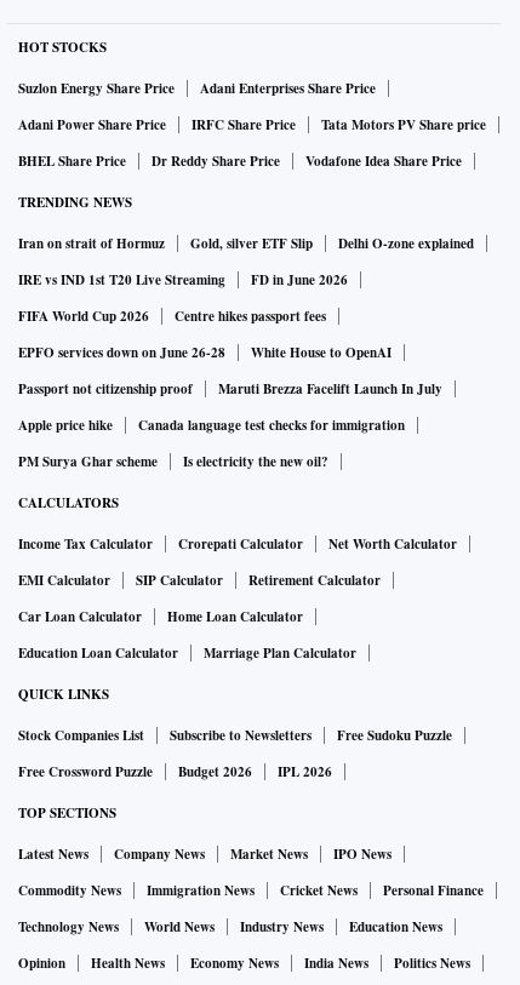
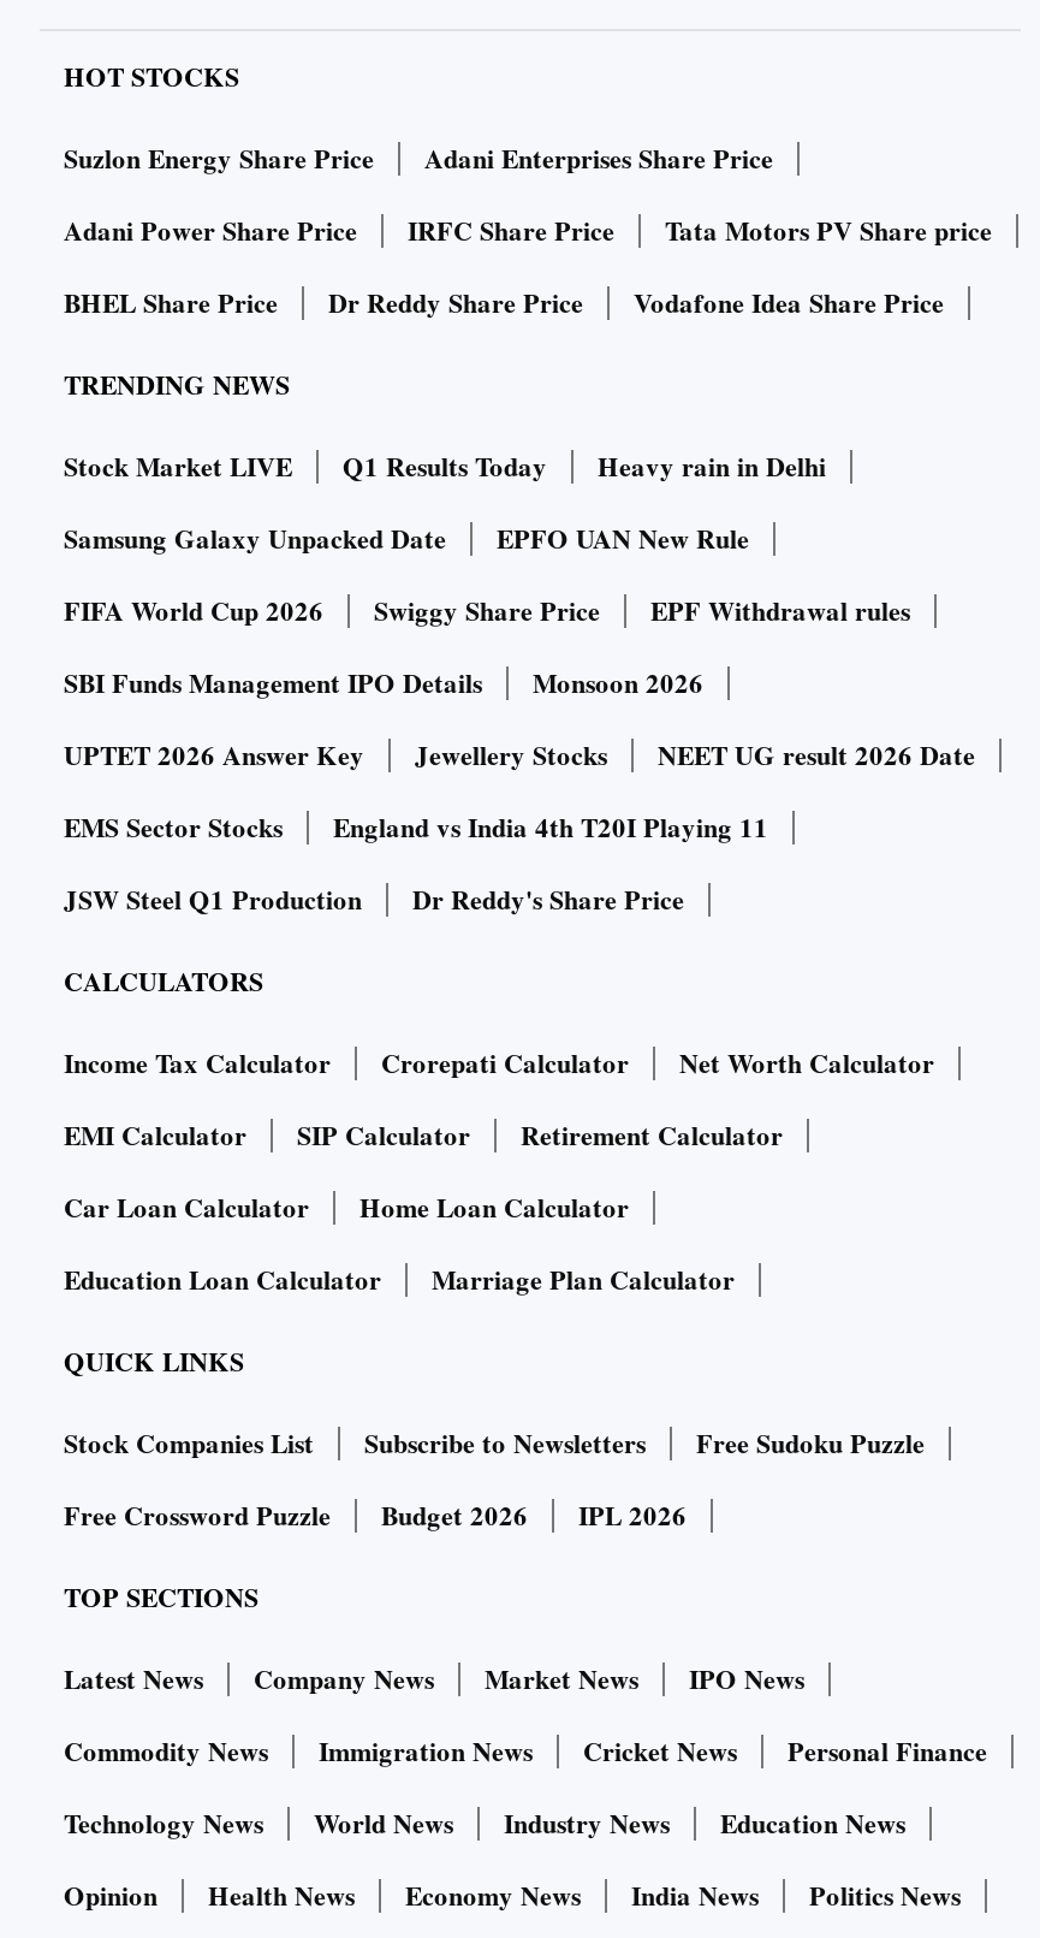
[18,234,474,253] Iran on strait of Hormuz | Gold, silver ETF Slip | Delhi O-zone explained -> [64,448,826,486] Stock Market LIVE | Q1 Results Today | Heavy rain in Delhi
[18,270,348,290] IRE vs IND 1st T20 Live Streaming | FD in June 2026 -> [64,520,749,558] Samsung Galaxy Unpacked Date | EPFO UAN New Rule
[175,307,326,326] Centre hikes passport fees -> [374,592,910,631] Swiggy Share Price | EPF Withdrawal rules
[18,343,392,362] EPFO services down on June 26-28 | White House to OpenAI -> [64,664,703,703] SBI Funds Management IPO Details | Monsoon 2026
[18,379,442,399] Passport not citizenship proof | Maruti Brezza Facelift Launch In July -> [64,736,975,775] UPTET 2026 Answer Key | Jewellery Stocks | NEET UG result 2026 Date
[18,416,405,435] Apple price hike | Canada language test checks for immigration -> [64,809,768,847] EMS Sector Stocks | England vs India 4th T20I Playing 11
[18,452,328,471] PM Surya Ghar scheme | Is electricity the new oil? -> [64,881,684,919] JSW Steel Q1 Production | Dr Reddy's Share Price

